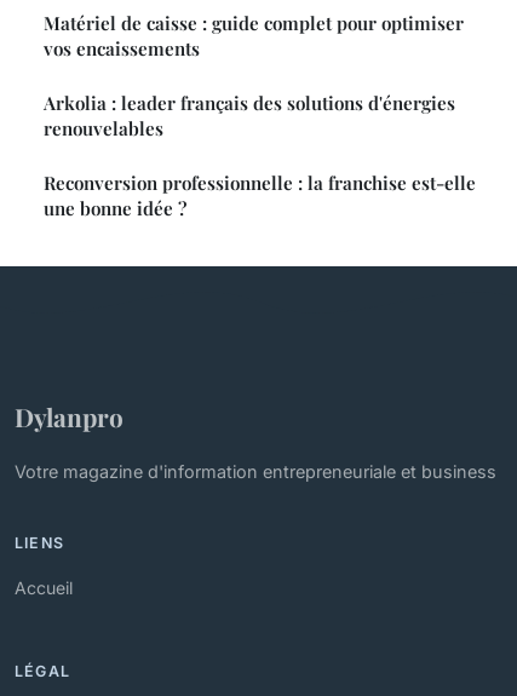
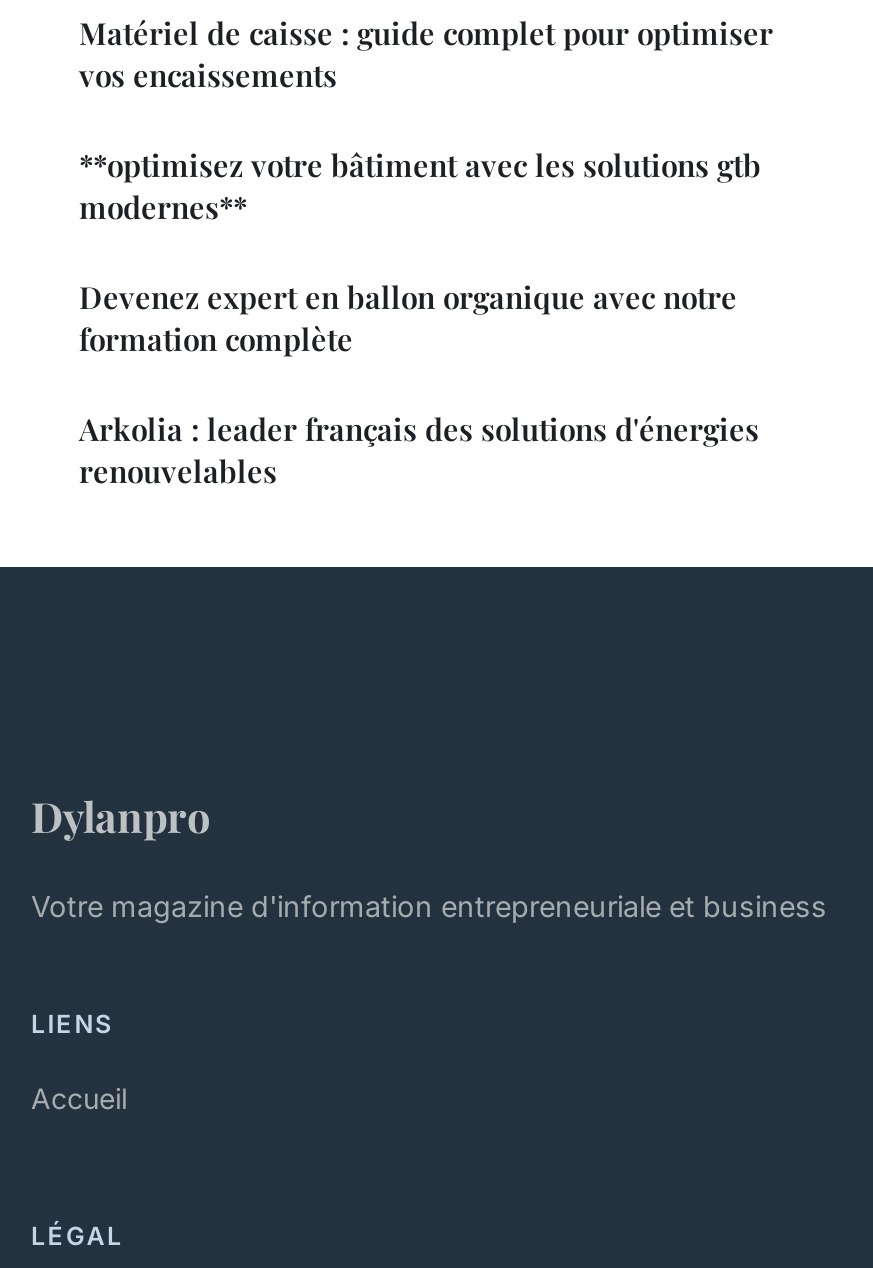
none -> [79,145,761,359] **optimisez votre bâtiment avec les solutions gtb | modernes** | Devenez expert en ballon organique avec notre | formation complète
moved [44,91,455,141] -> [79,409,759,491]: Arkolia : leader français des solutions d'énergies | renouvelables
[44,171,476,220] Reconversion professionnelle : la franchise est-elle | une bonne idée ? -> none

